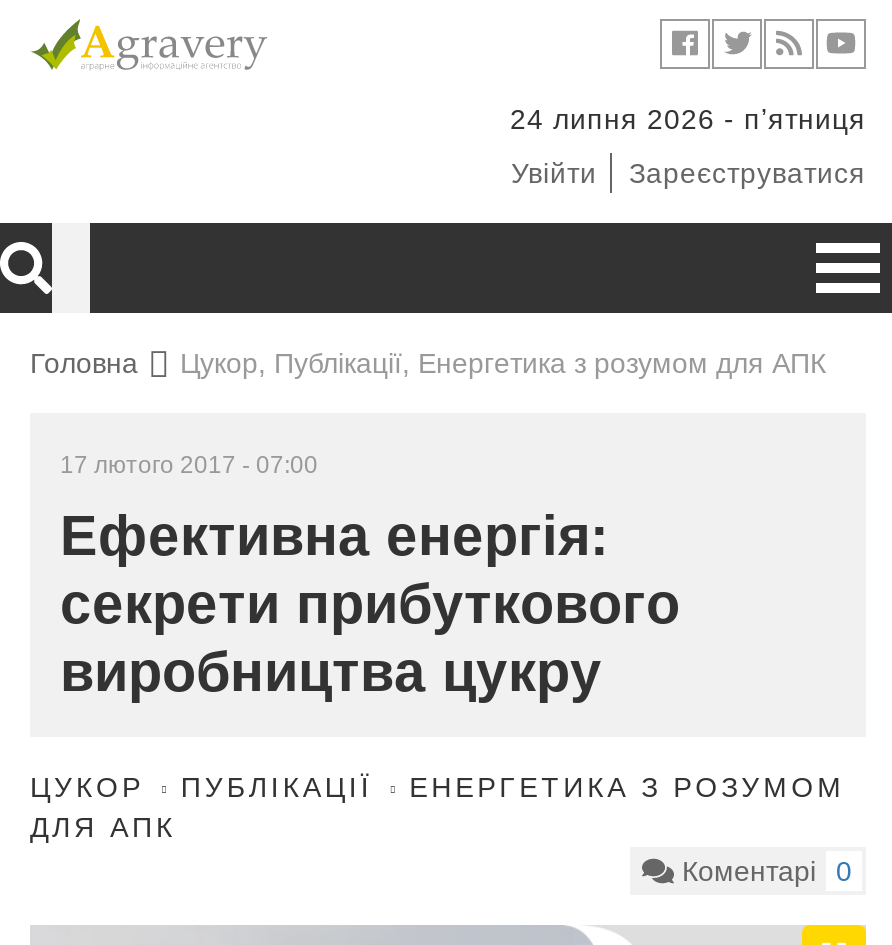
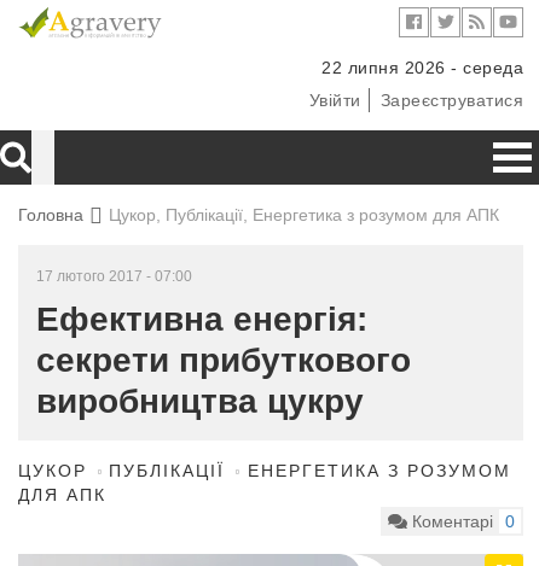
[510,103,866,135] 24 липня 2026 - пʼятниця -> [321,58,523,77] 22 липня 2026 - середа

